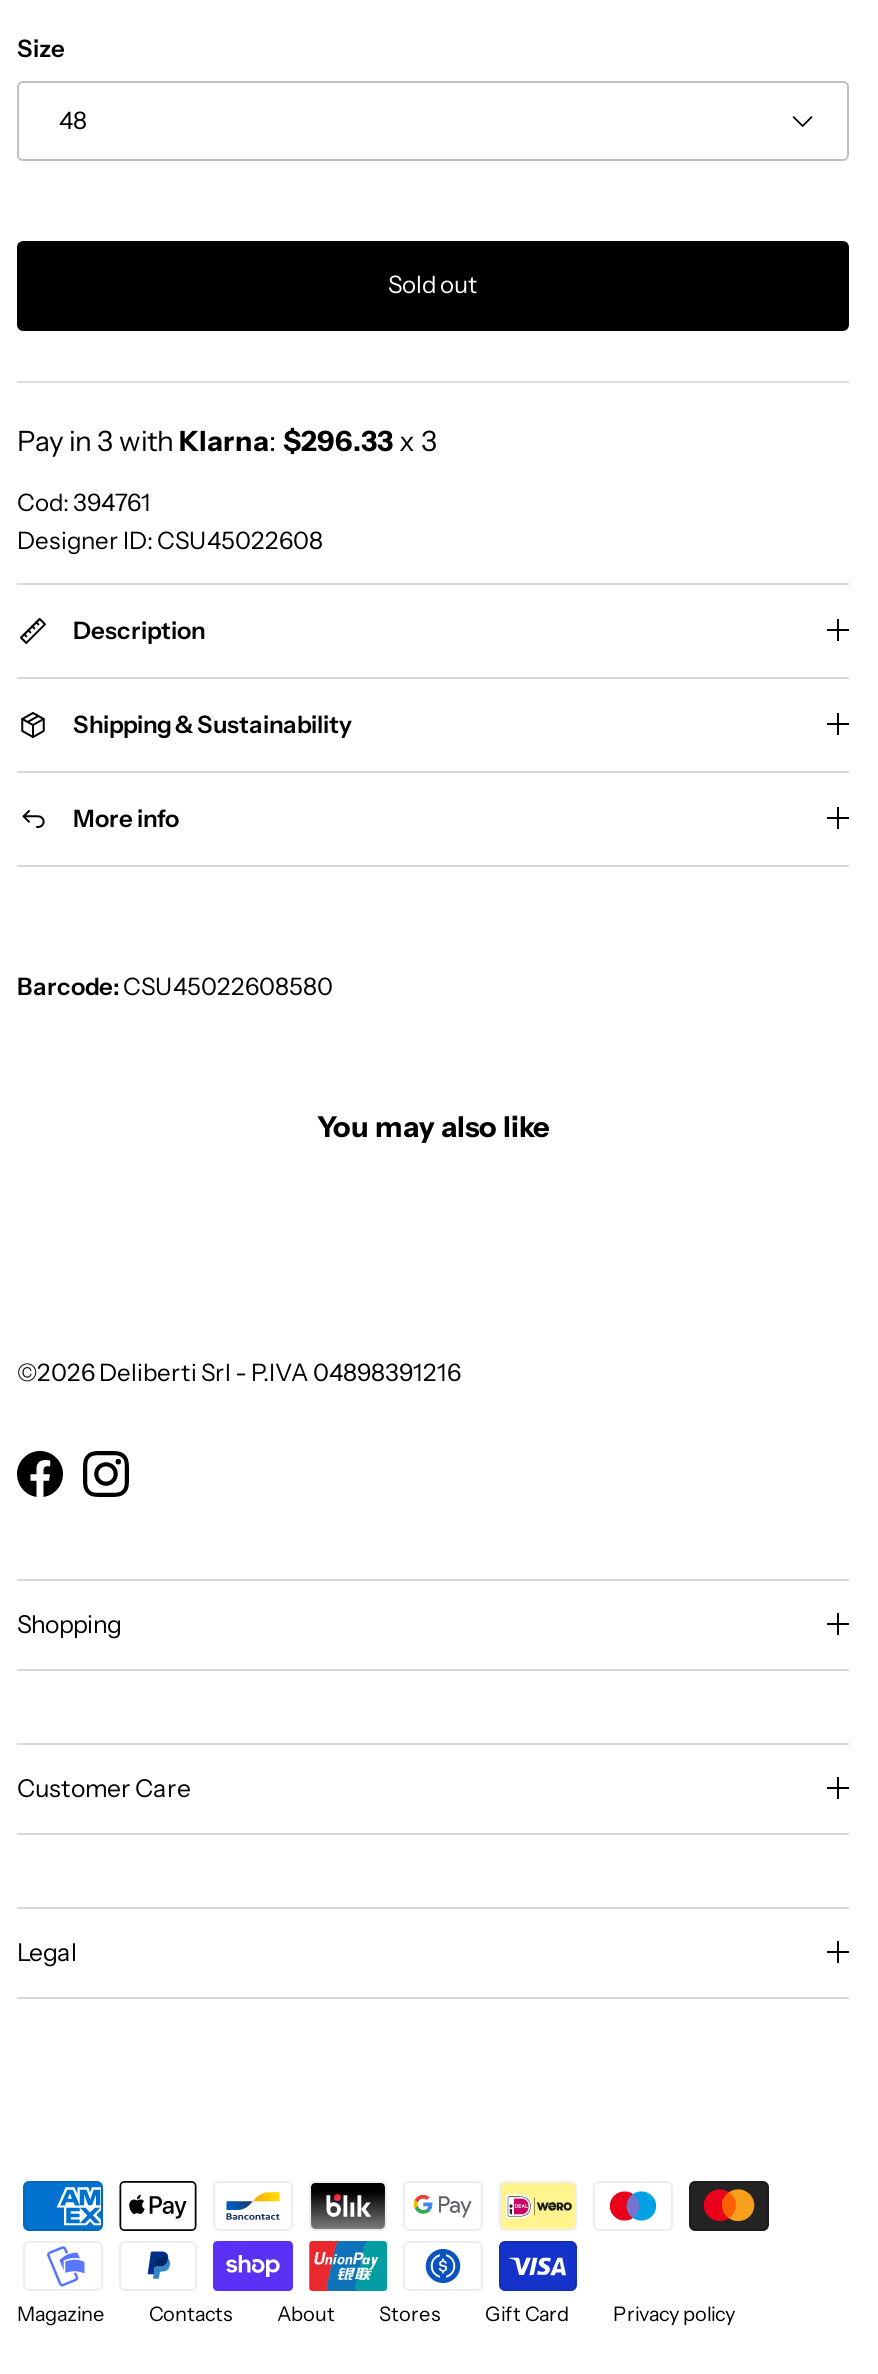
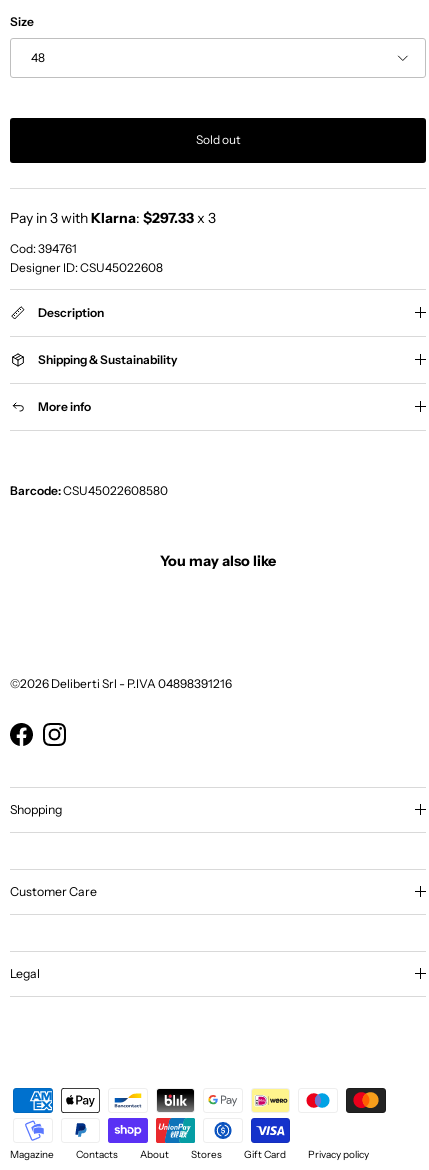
[17,423,437,459] Pay in 3 with Klarna: $296.33 x 3 -> [10,209,216,227] Pay in 3 with Klarna: $297.33 x 3

